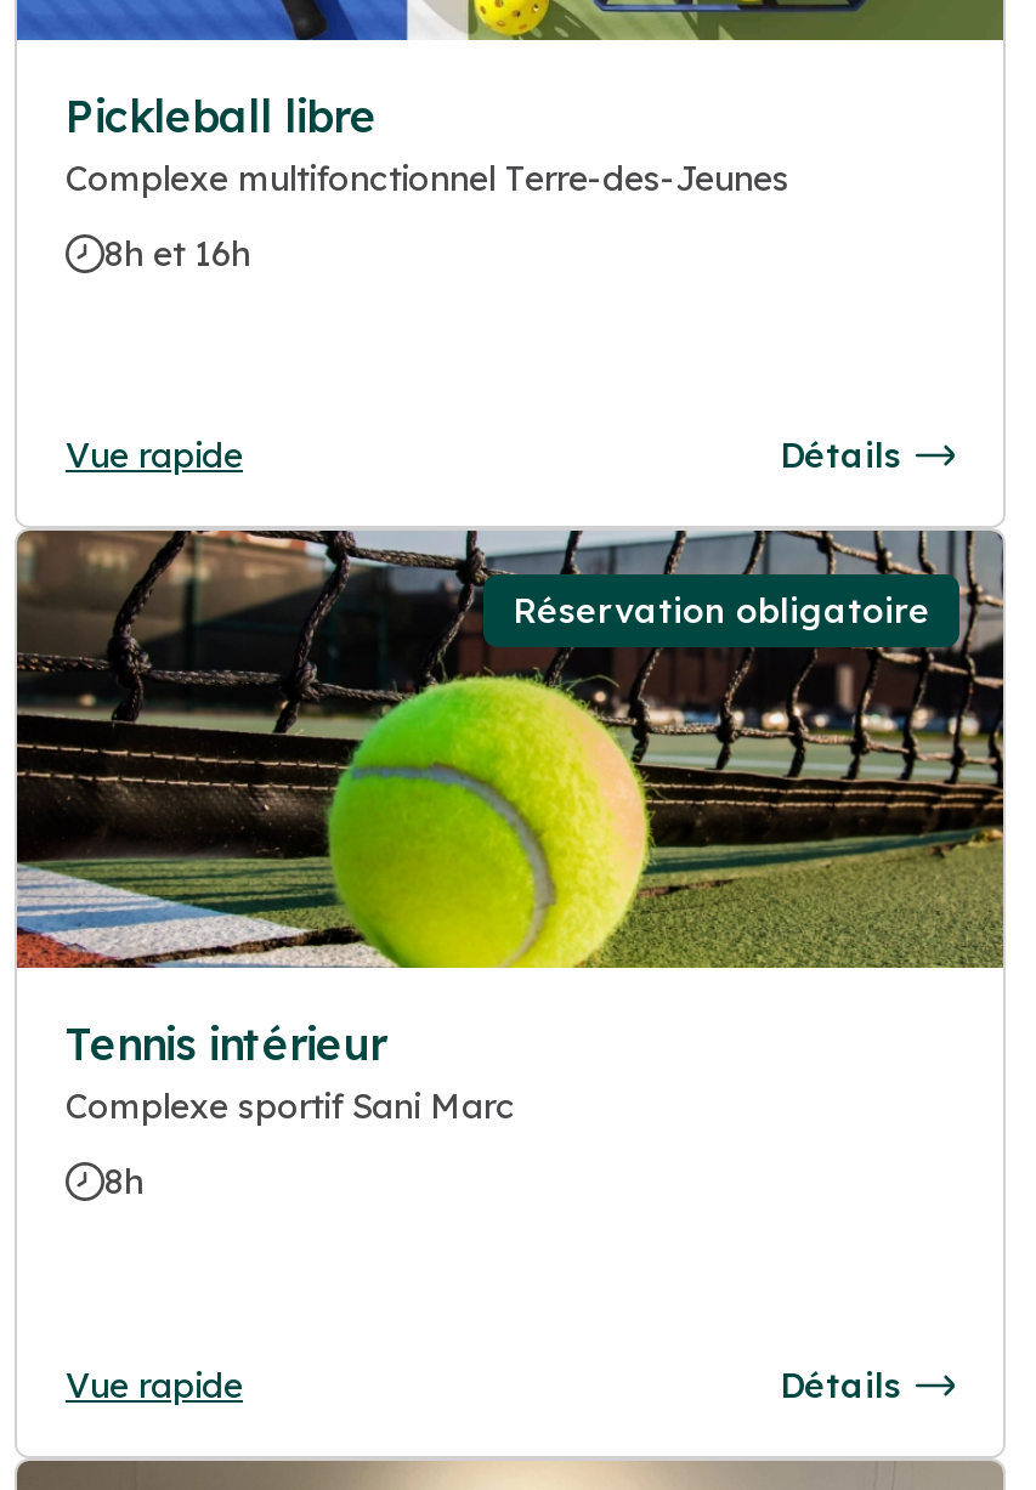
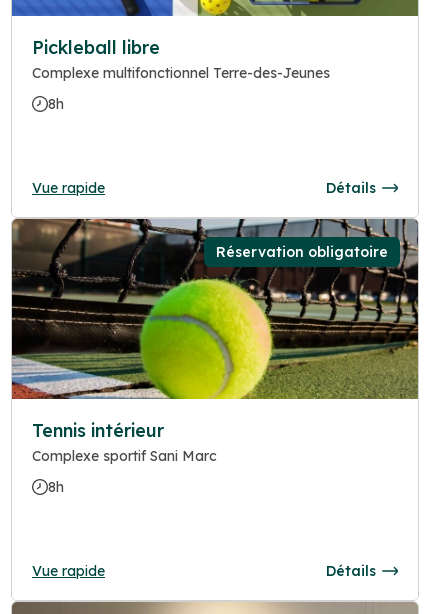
[104,231,250,275] 8h et 16h -> [48,95,64,113] 8h

